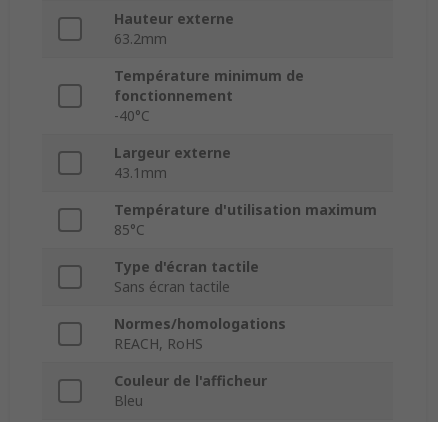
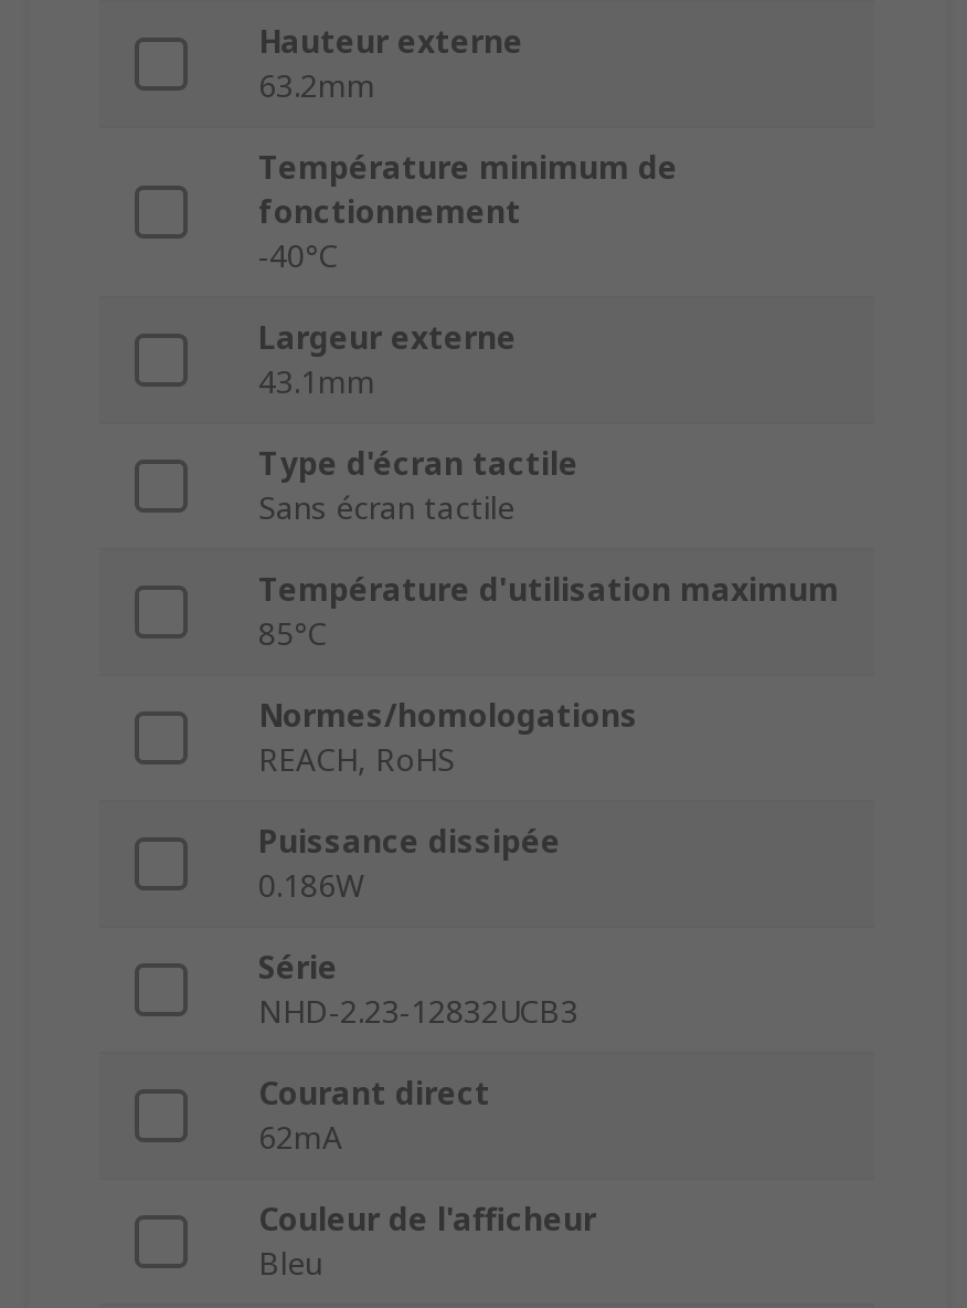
moved [114,257,259,296] -> [258,443,578,529]: Type d'écran tactile | Sans écran tactile
none -> [258,821,578,1159] Puissance dissipée | 0.186W | Série | NHD-2.23-12832UCB3 | Courant direct | 62mA

